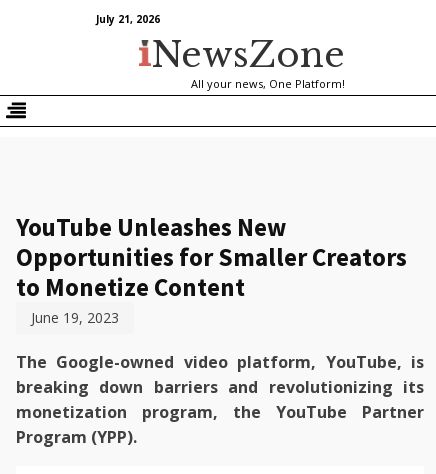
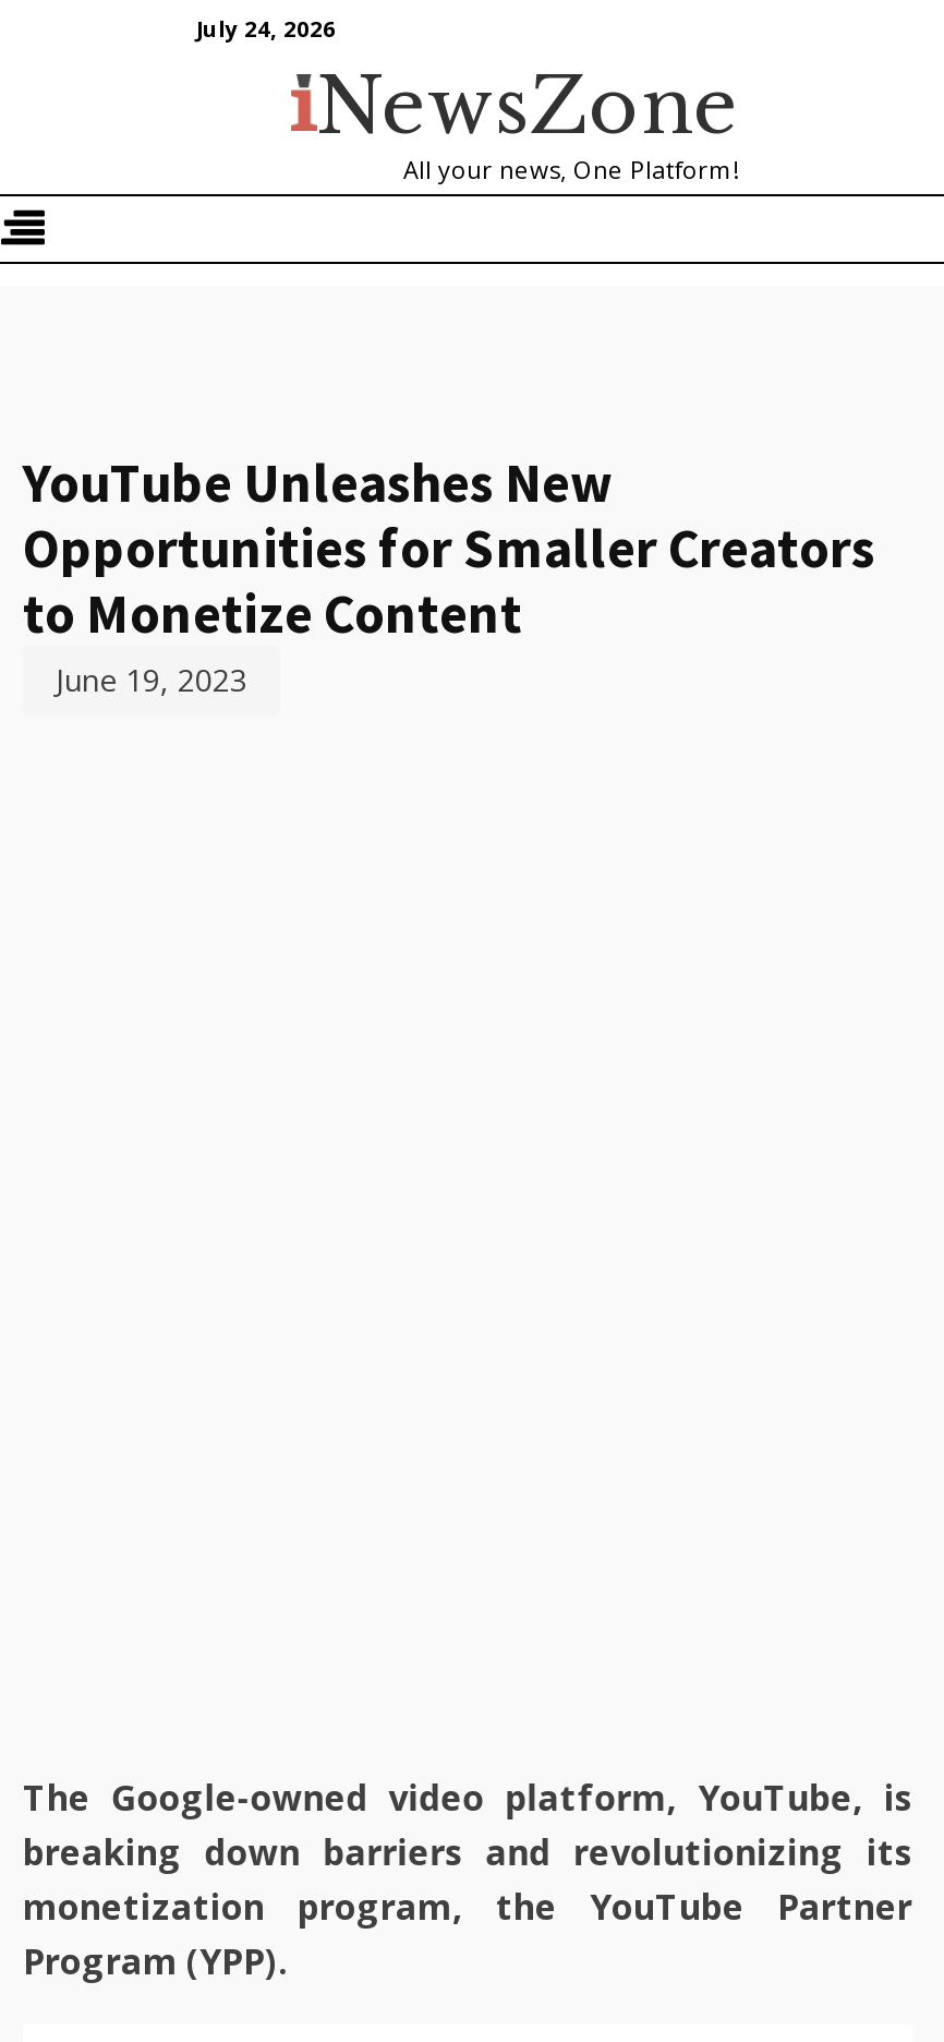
[95,12,159,26] July 21, 2026 -> [196,13,336,44] July 24, 2026

